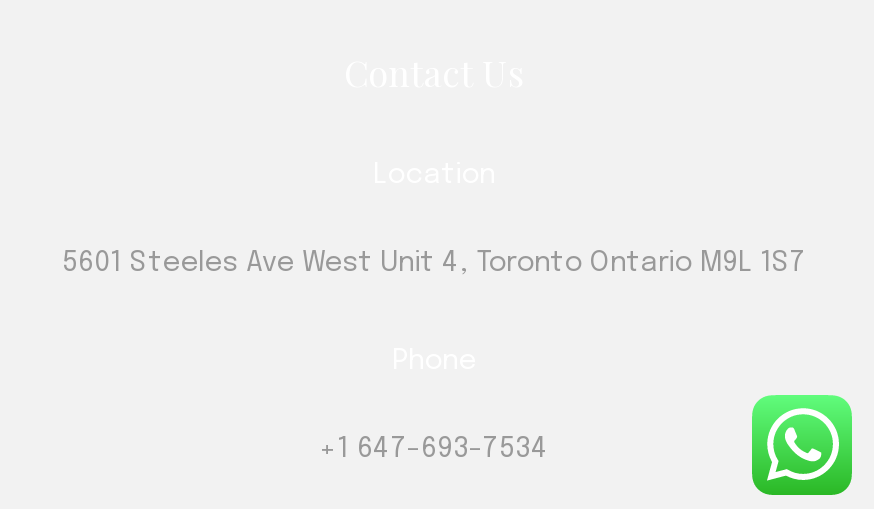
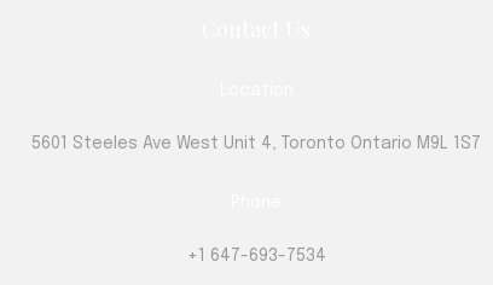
[750,393,854,497] [image] -> none

